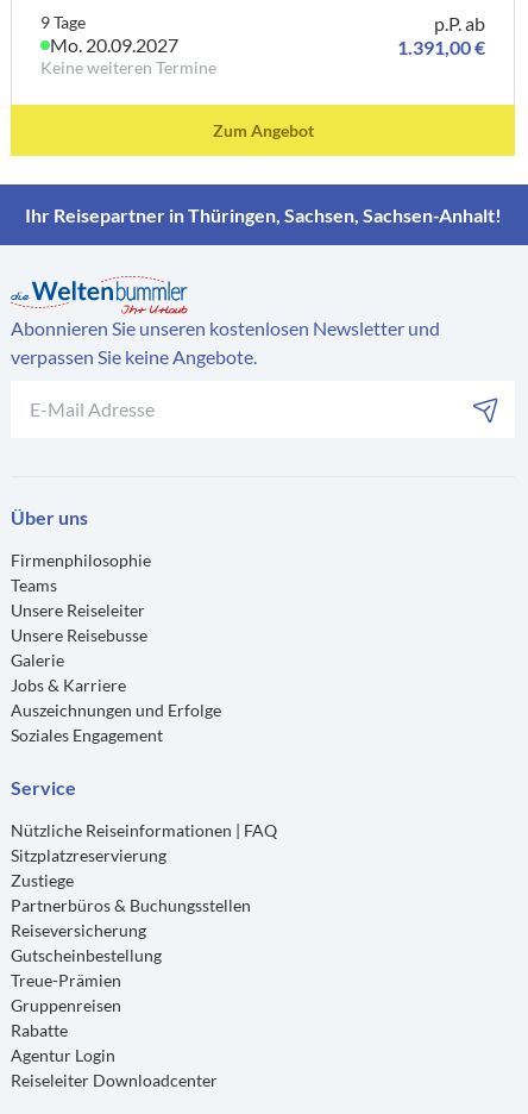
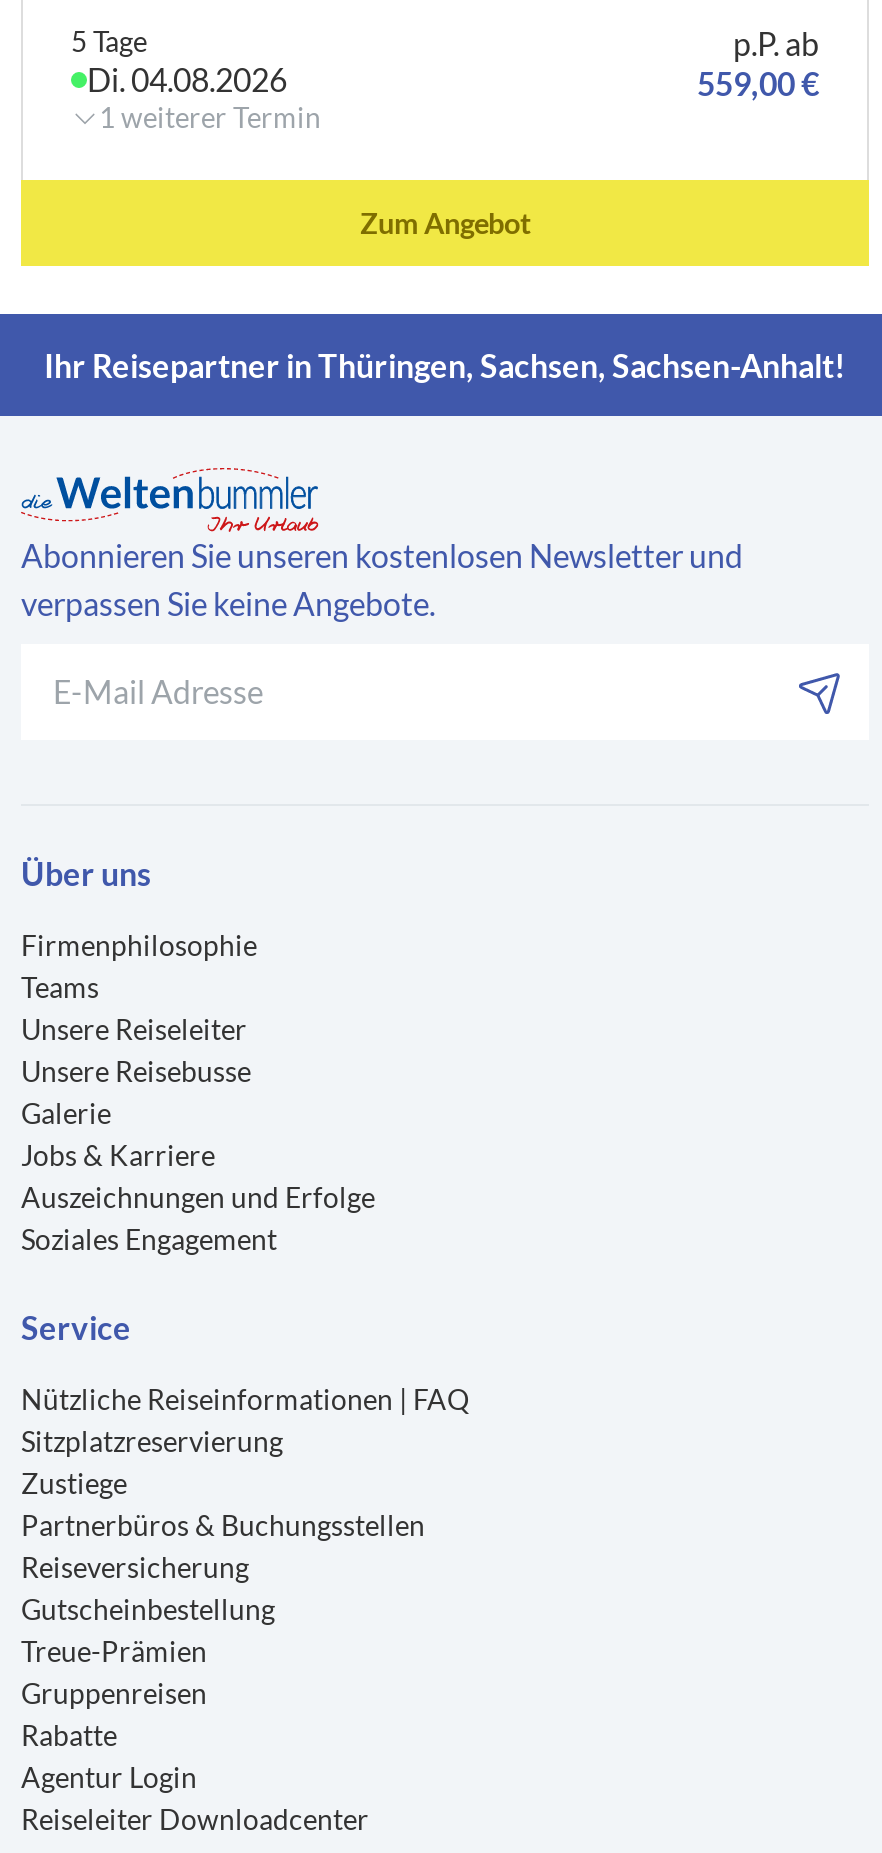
[40,12,216,78] 9 Tage | Mo. 20.09.2027 | Keine weiteren Termine -> [71,25,321,135] 5 Tage | Di. 04.08.2026 | 1 weiterer Termin
[397,36,485,59] 1.391,00 € -> [697,65,819,103] 559,00 €

